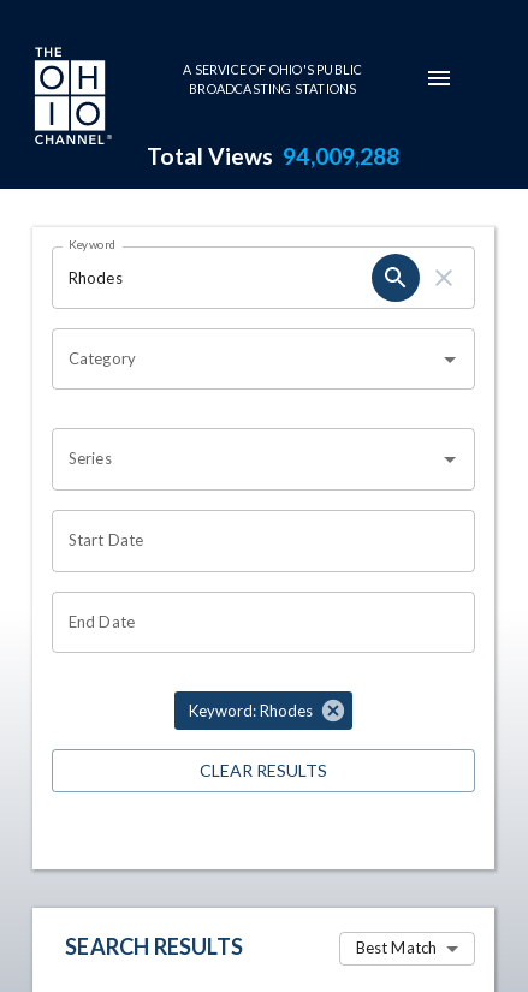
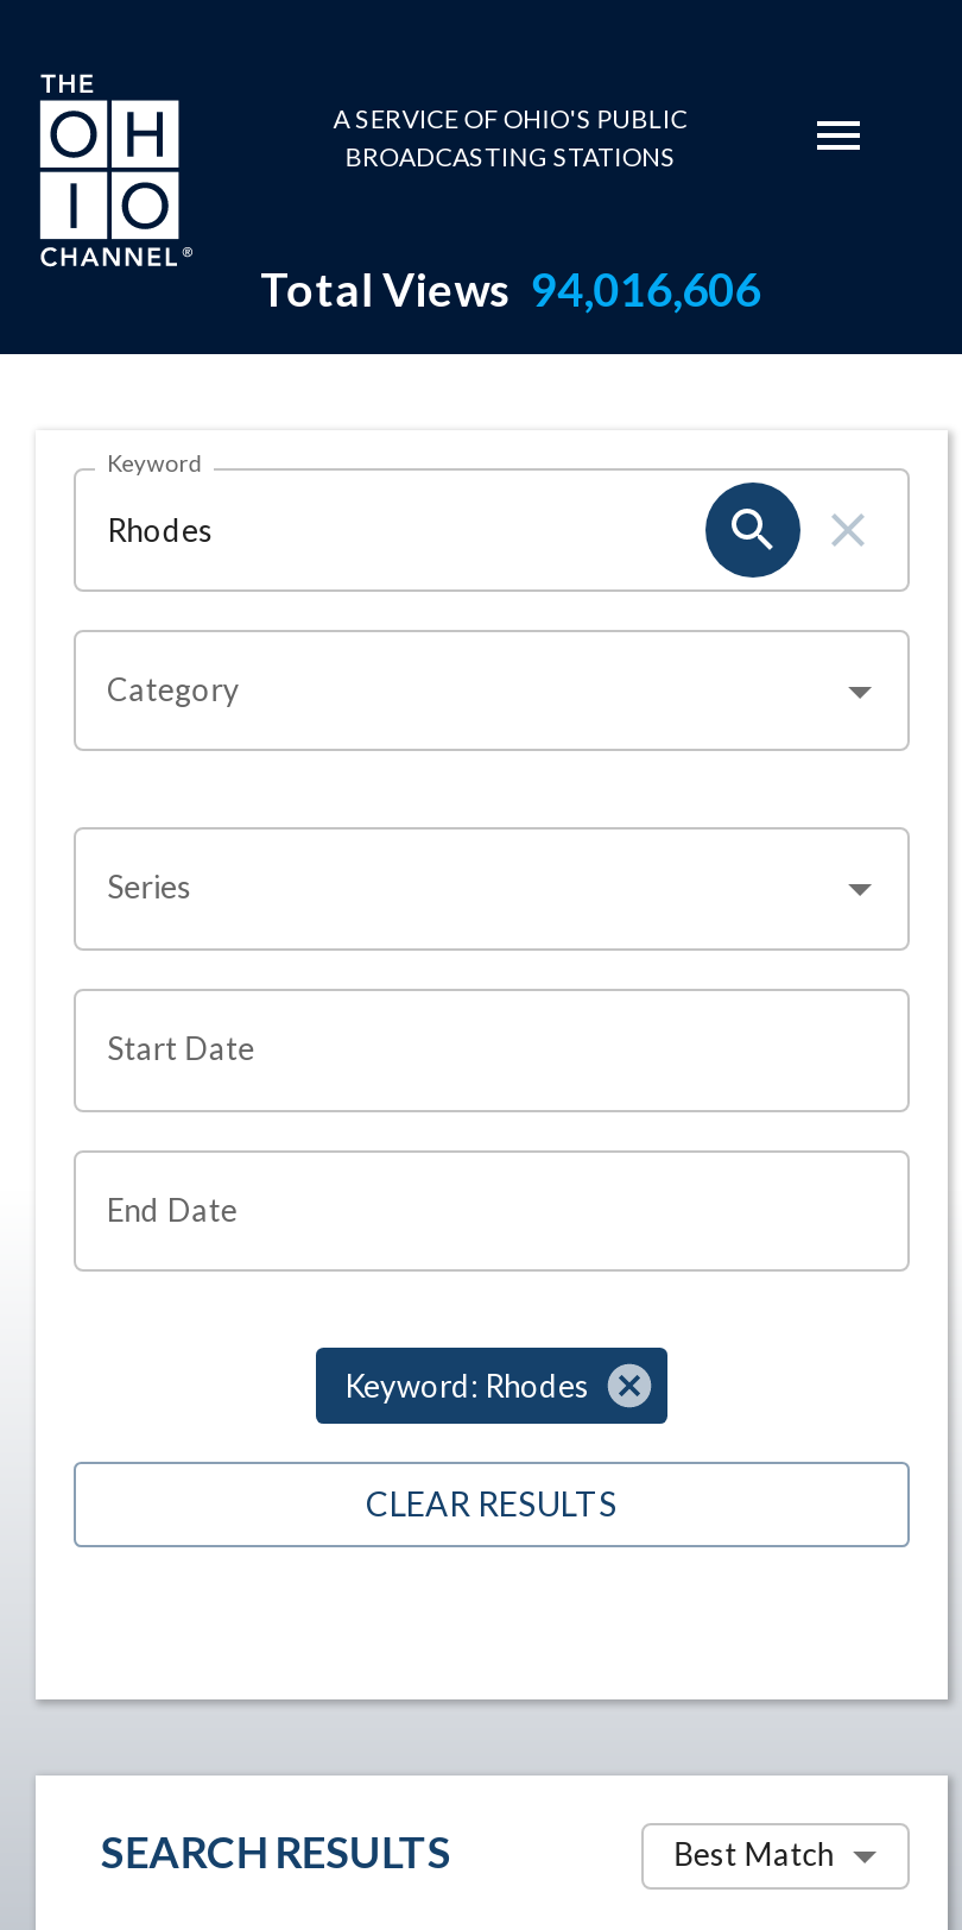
[146,142,400,170] Total Views 94,009,288 -> [260,261,761,316] Total Views 94,016,606

